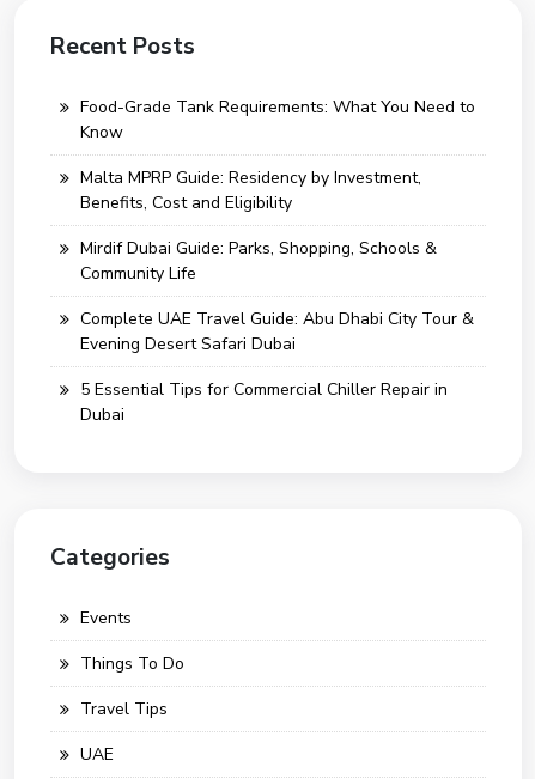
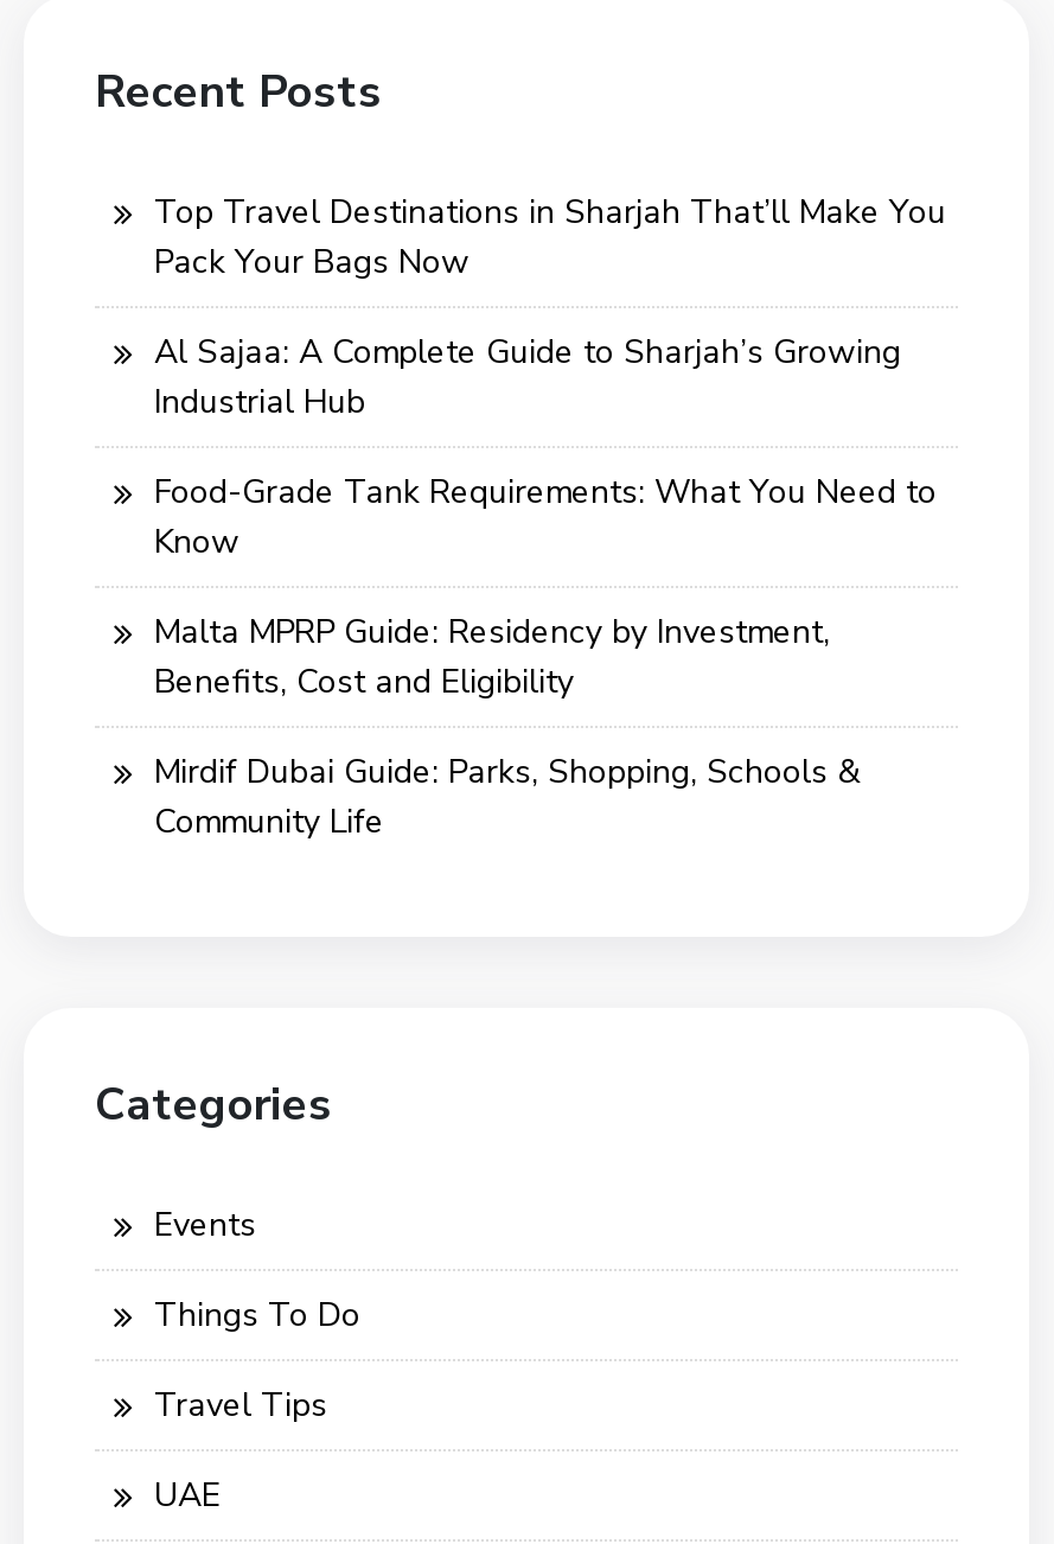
none -> [154,190,946,425] Top Travel Destinations in Sharjah That’ll Make You | Pack Your Bags Now | Al Sajaa: A Complete Guide to Sharjah’s Growing | Industrial Hub
moved [80,96,475,285] -> [154,470,937,844]: Food-Grade Tank Requirements: What You Need to | Know | Malta MPRP Guide: Residency by Investment, | Benefits, Cost and Eligibility | Mirdif Dubai Guide: Parks, Shopping, Schools & | Community Life
[80,308,474,426] Complete UAE Travel Guide: Abu Dhabi City Tour & | Evening Desert Safari Dubai | 5 Essential Tips for Commercial Chiller Repair in | Dubai -> none

